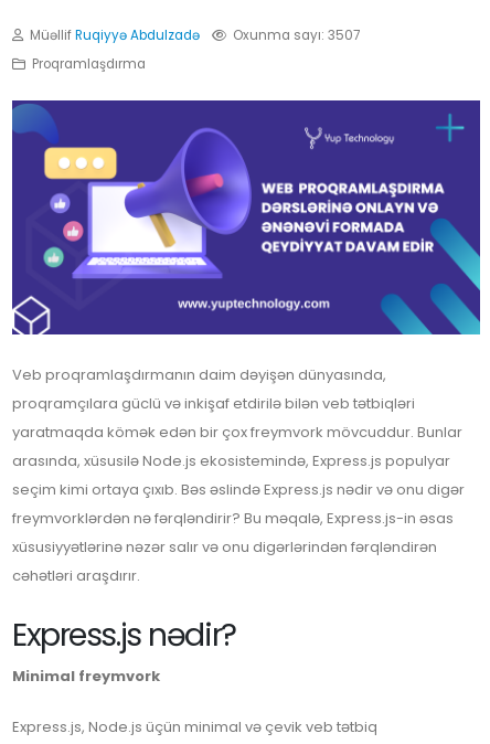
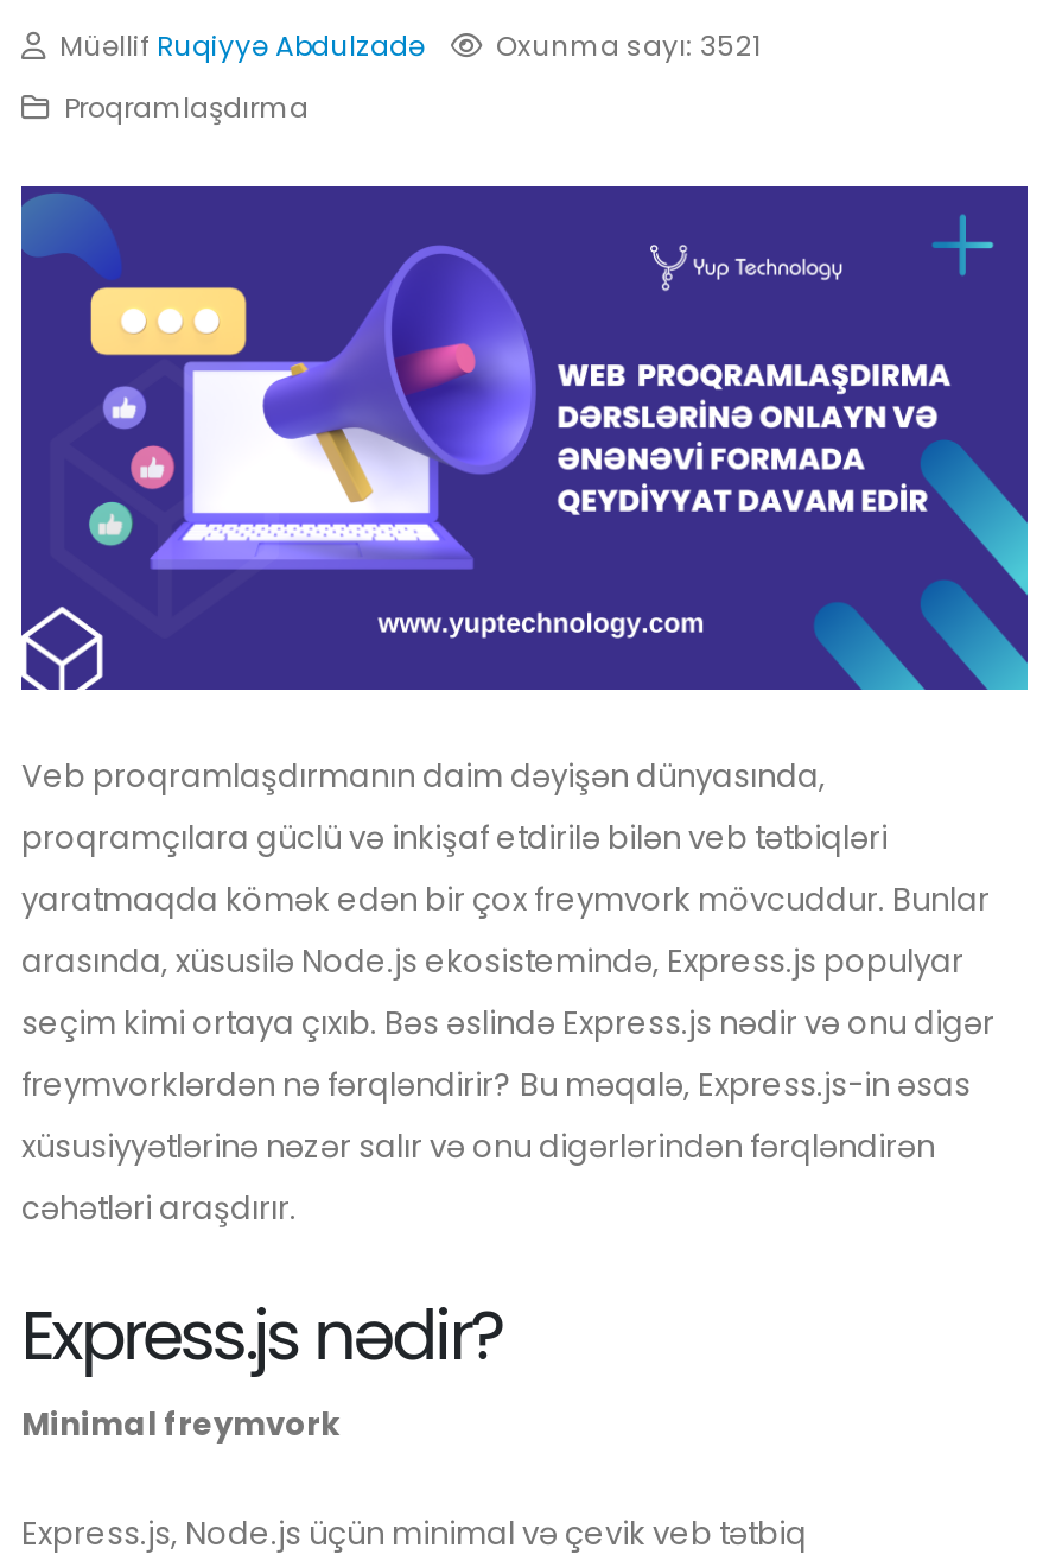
[26,27,360,44] Müəllif Ruqiyyə Abdulzadə Oxunma sayı: 3507 -> [52,28,762,66] Müəllif Ruqiyyə Abdulzadə Oxunma sayı: 3521

